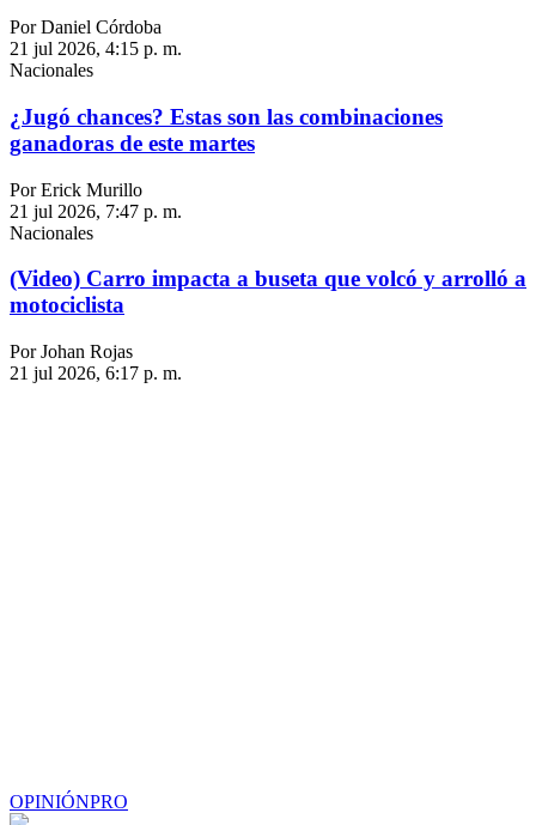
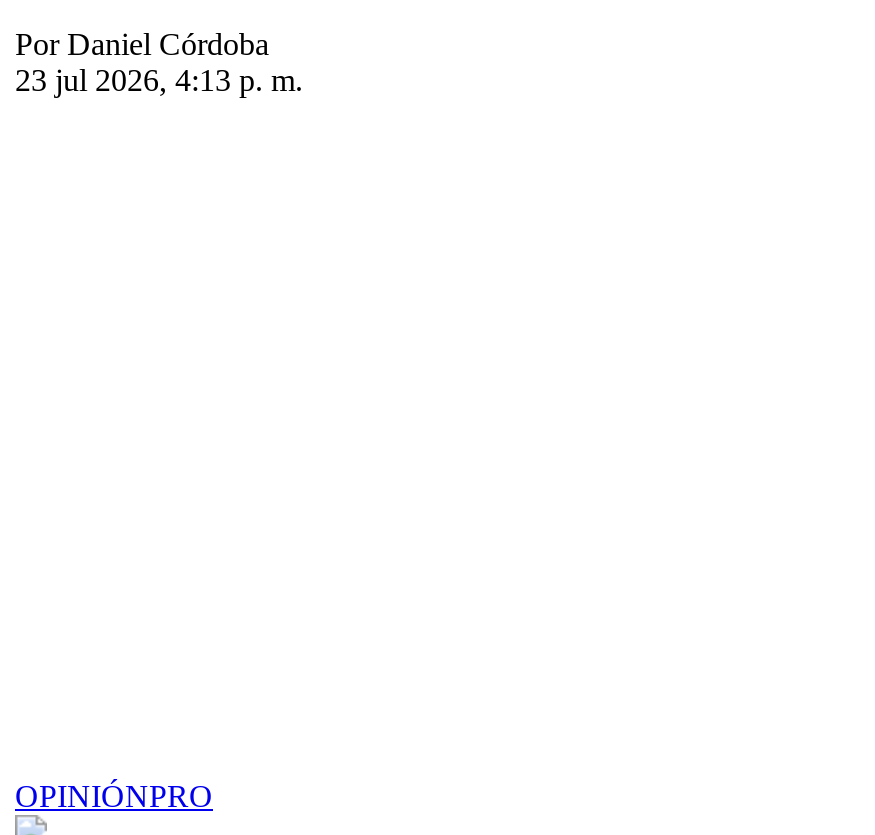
[10,38,526,383] 21 jul 2026, 4:15 p. m. | Nacionales | ¿Jugó chances? Estas son las combinaciones | ganadoras de este martes | Por Erick Murillo | 21 jul 2026, 7:47 p. m. | Nacionales | (Video) Carro impacta a buseta que volcó y arrolló a | motociclista | Por Johan Rojas | 21 jul 2026, 6:17 p. m. -> [15,63,303,97] 23 jul 2026, 4:13 p. m.

